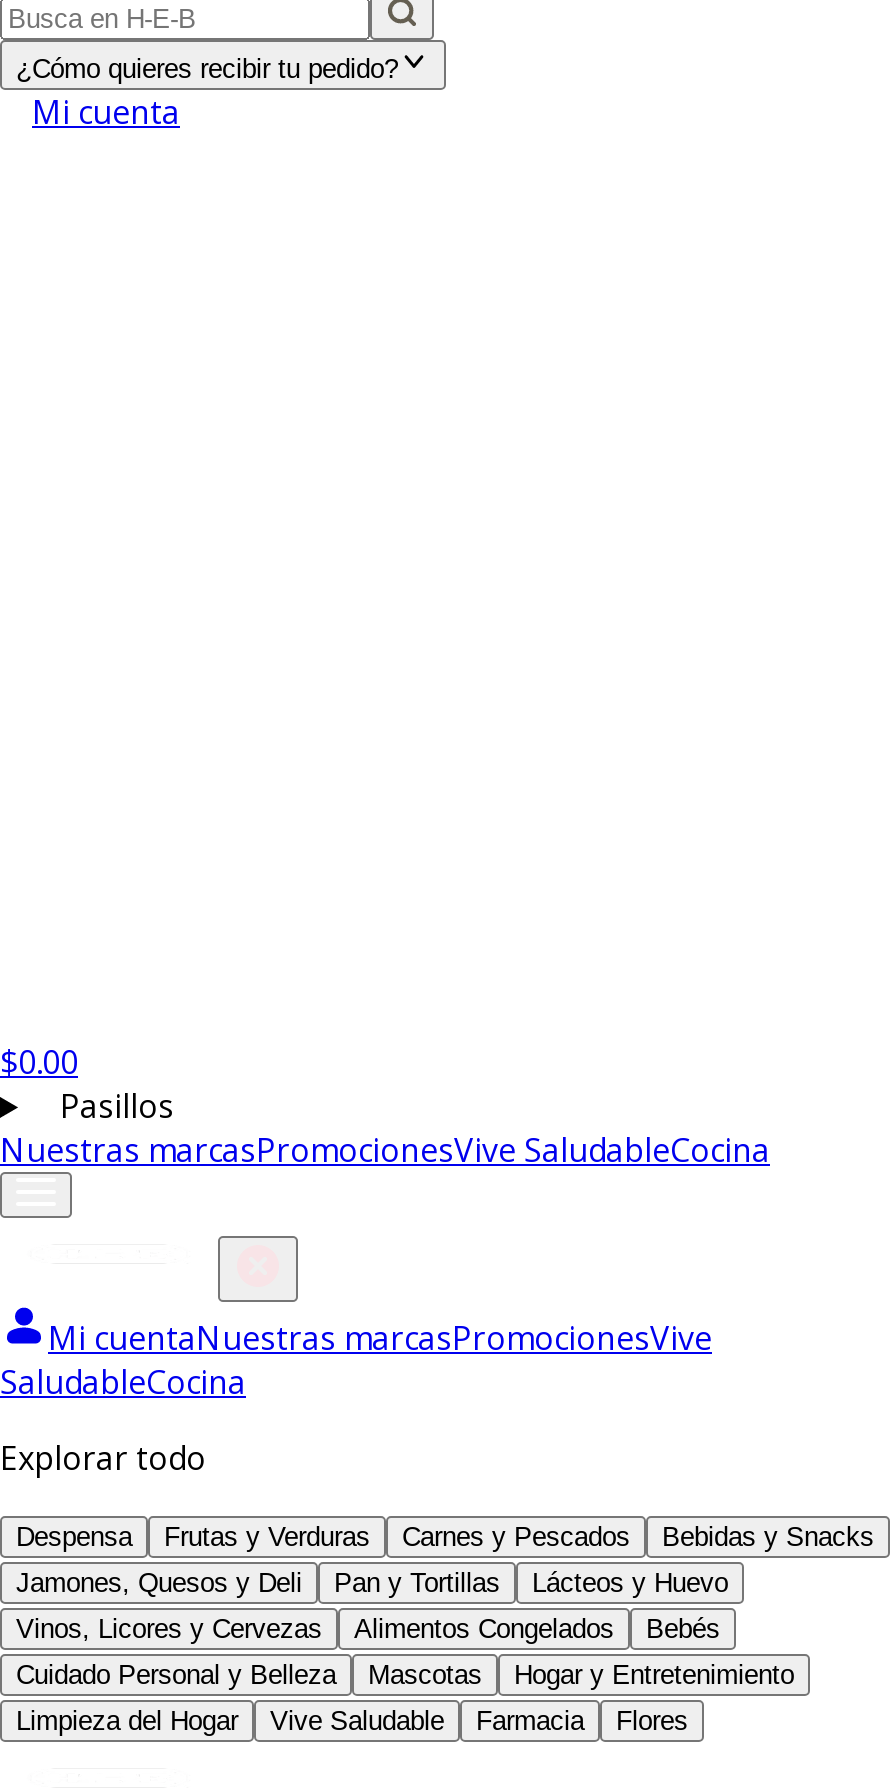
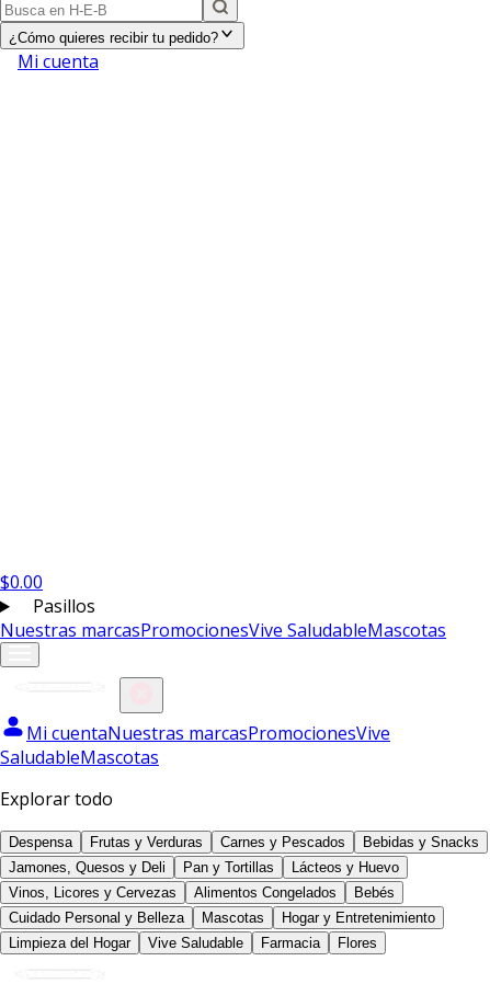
[0,1128,770,1172] Nuestras marcasPromocionesVive SaludableCocina -> [0,618,446,642] Nuestras marcasPromocionesVive SaludableMascotas
[0,1360,246,1404] SaludableCocina -> [0,745,159,769] SaludableMascotas

